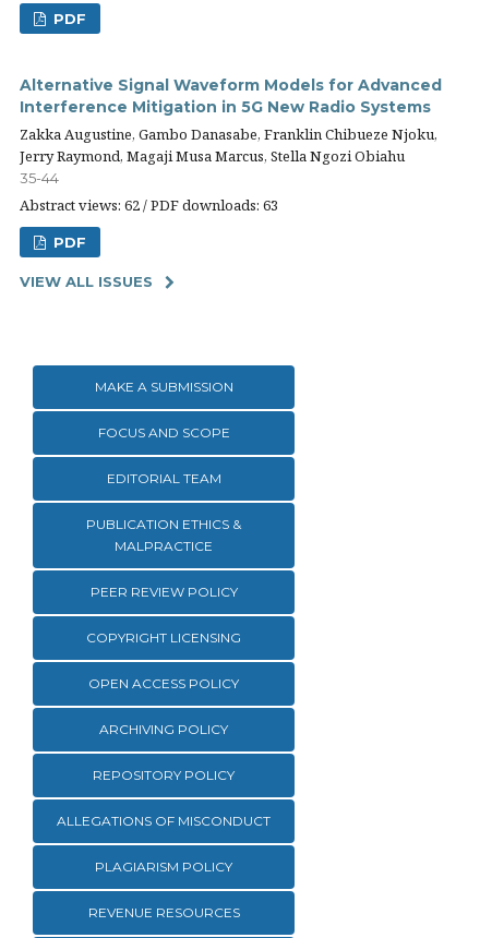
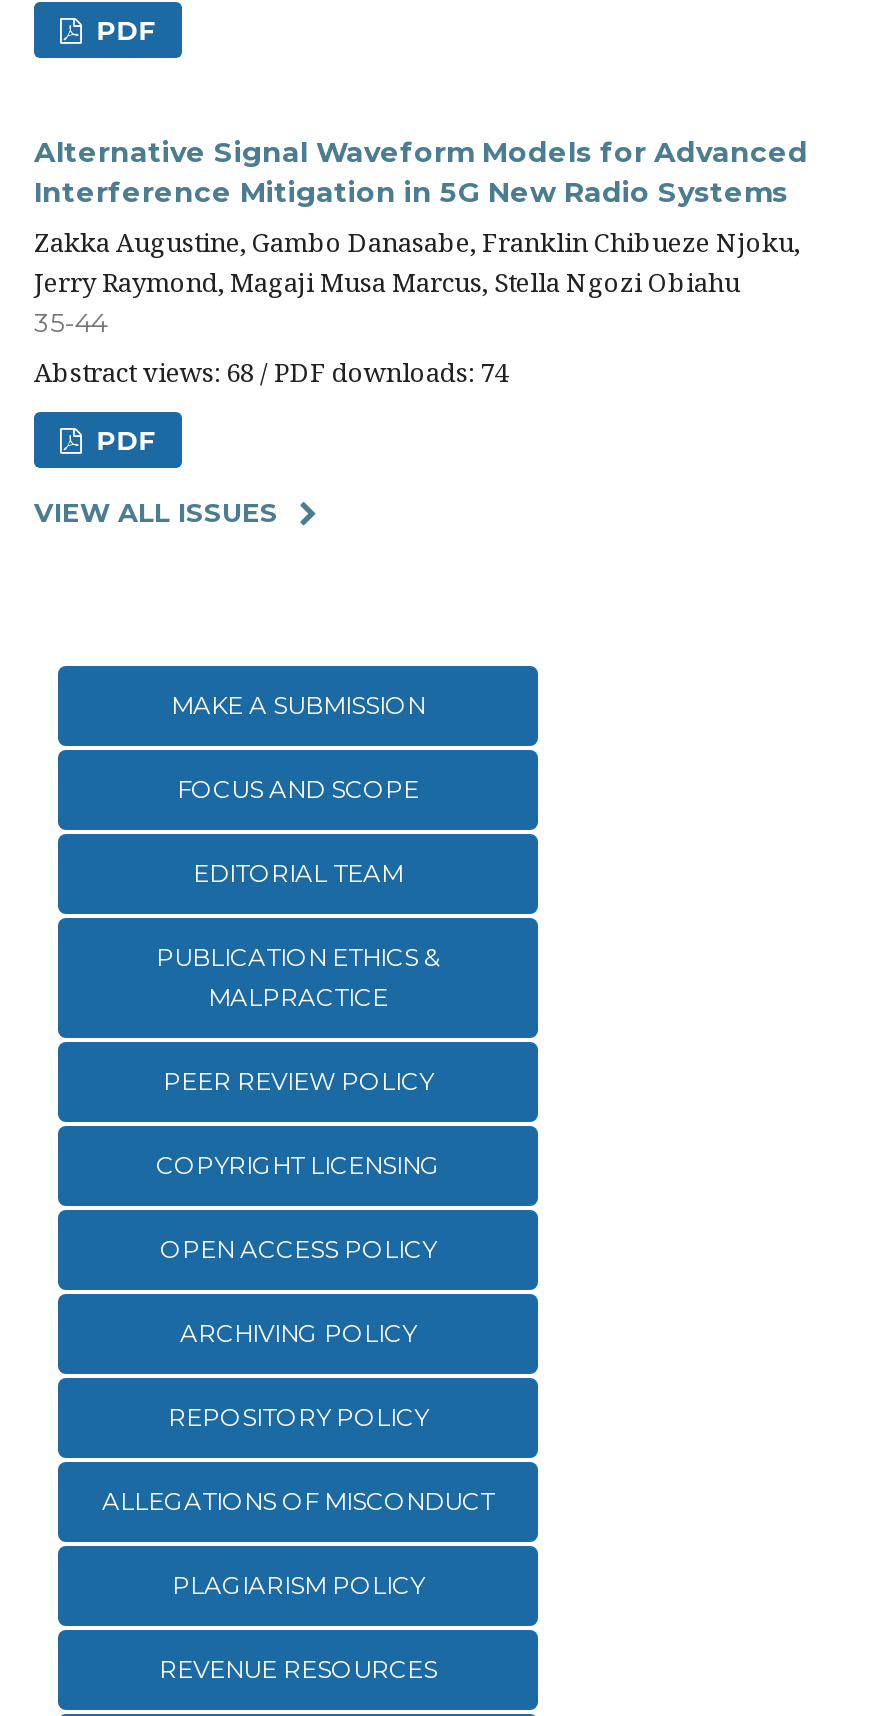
[20,195,278,214] Abstract views: 62 / PDF downloads: 63 -> [34,353,508,389] Abstract views: 68 / PDF downloads: 74

